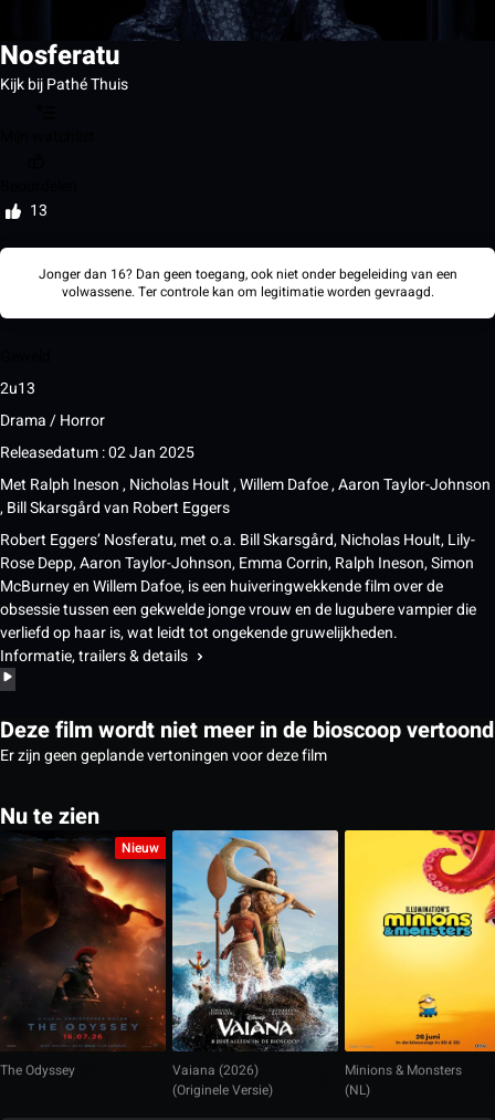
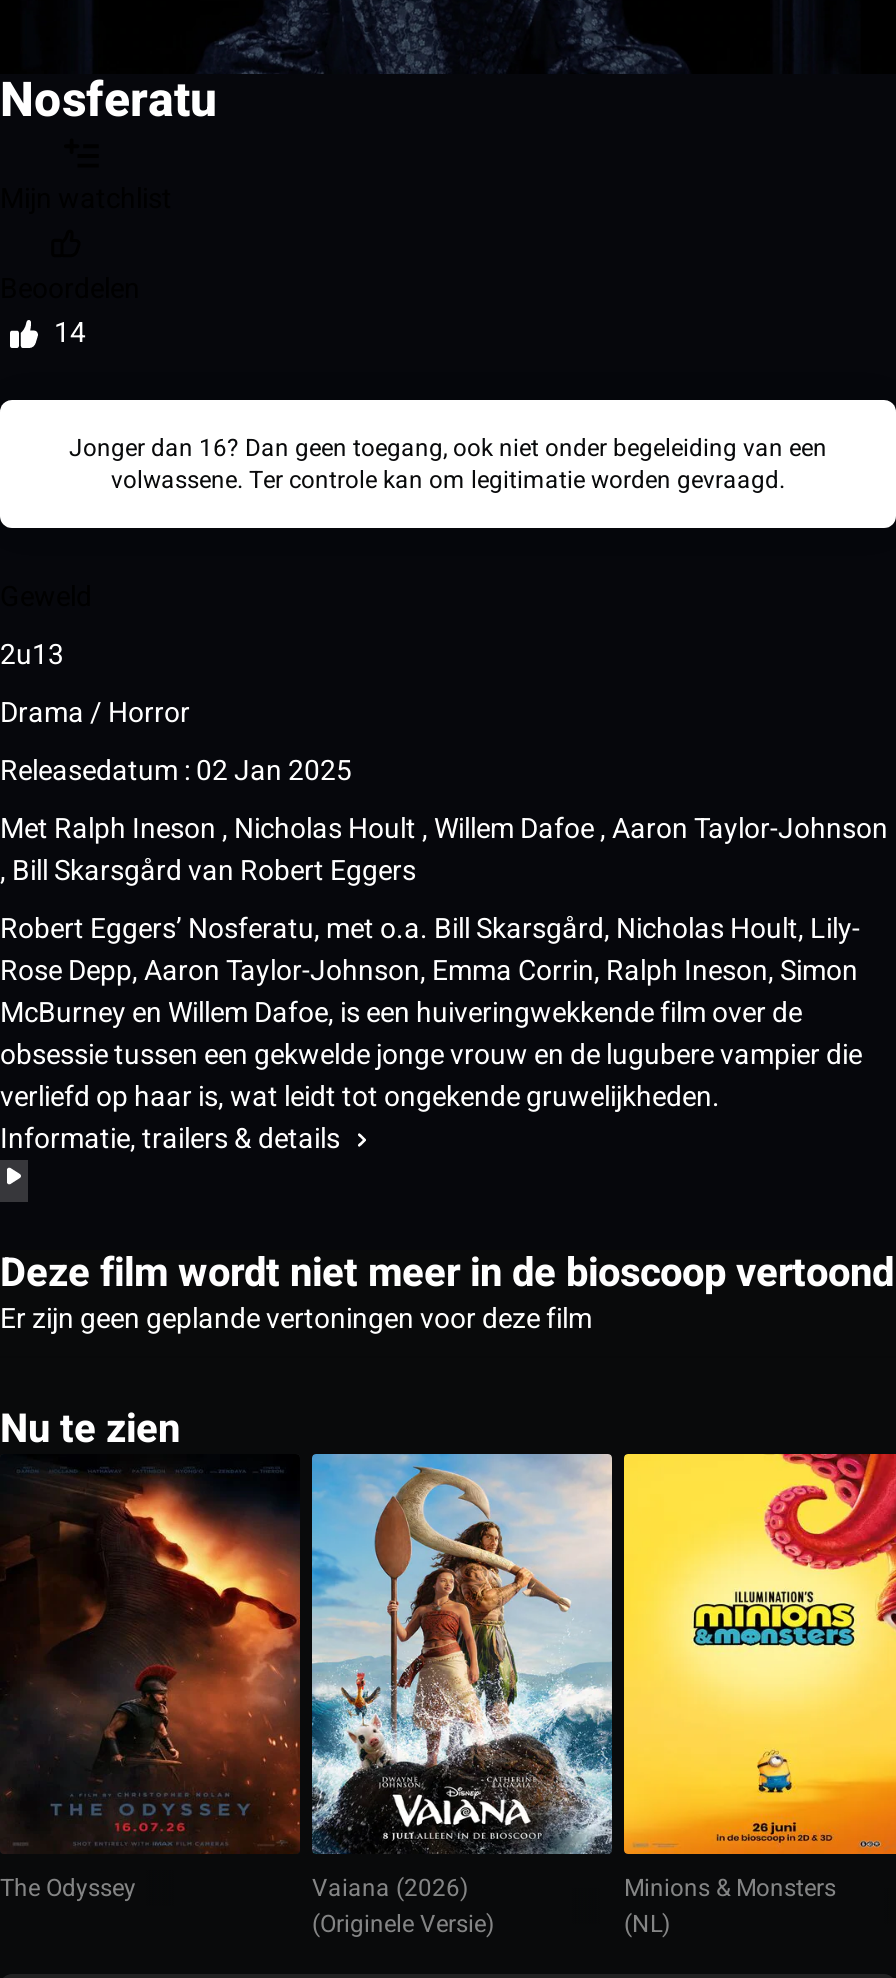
[0,73,131,96] Kijk bij Pathé Thuis -> none
[27,199,48,222] 13 -> [48,312,86,354] 14
[122,838,159,858] Nieuw -> none

